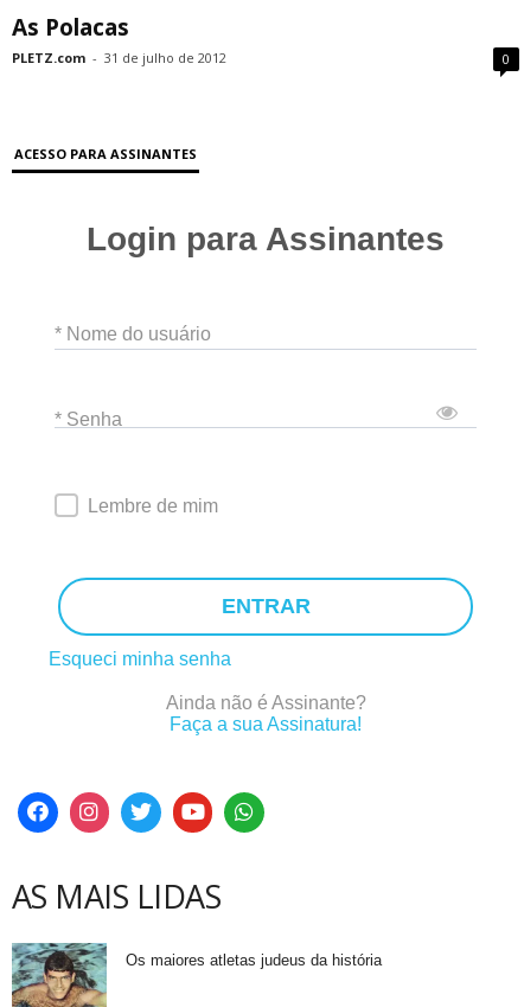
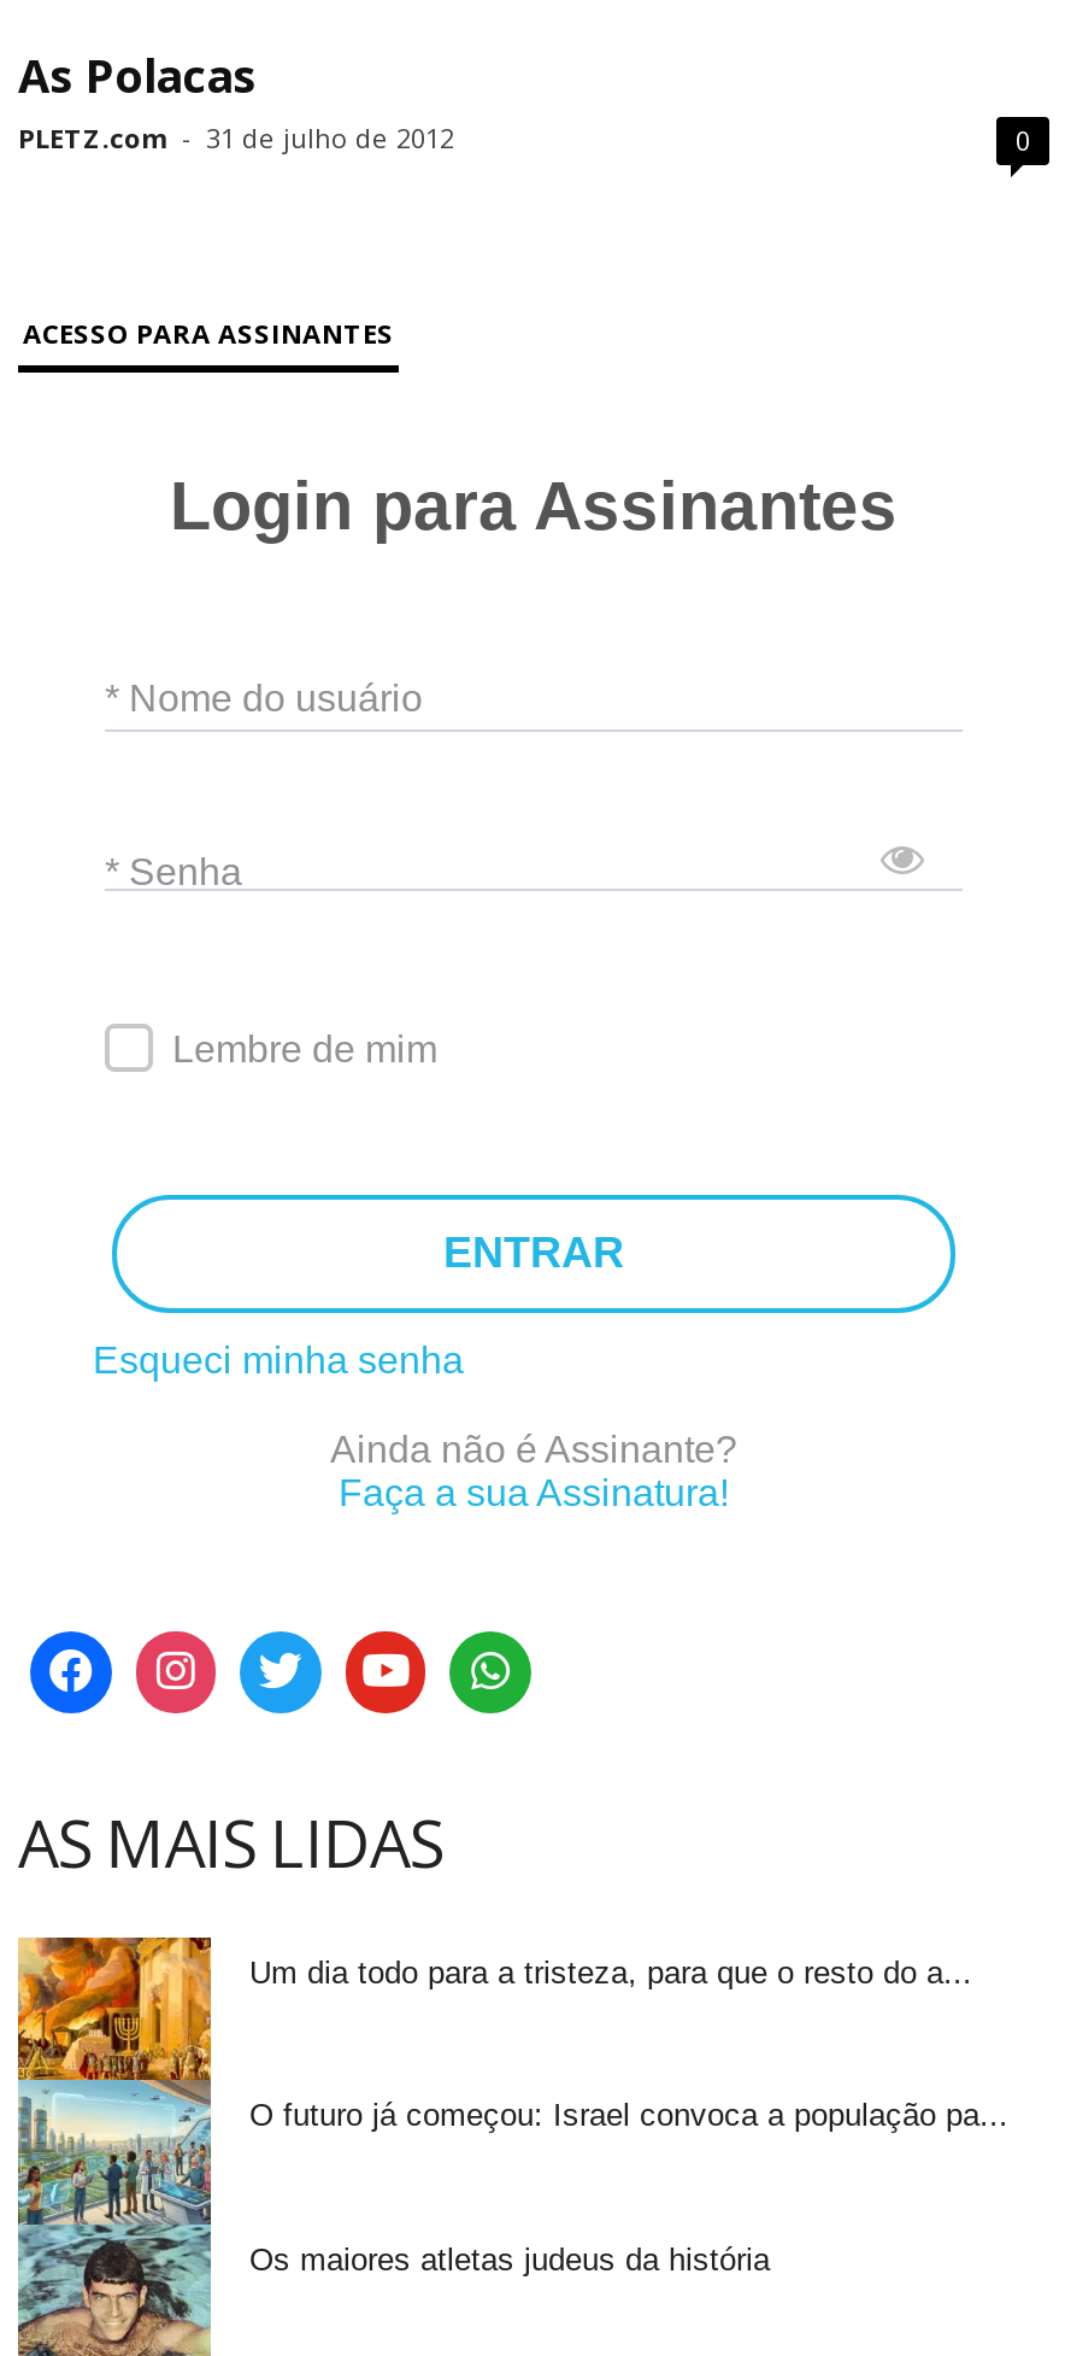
none -> [16,1935,972,2227] [image] | Um dia todo para a tristeza, para que o resto do a...
none -> [249,2098,1008,2134] O futuro já começou: Israel convoca a população pa...

